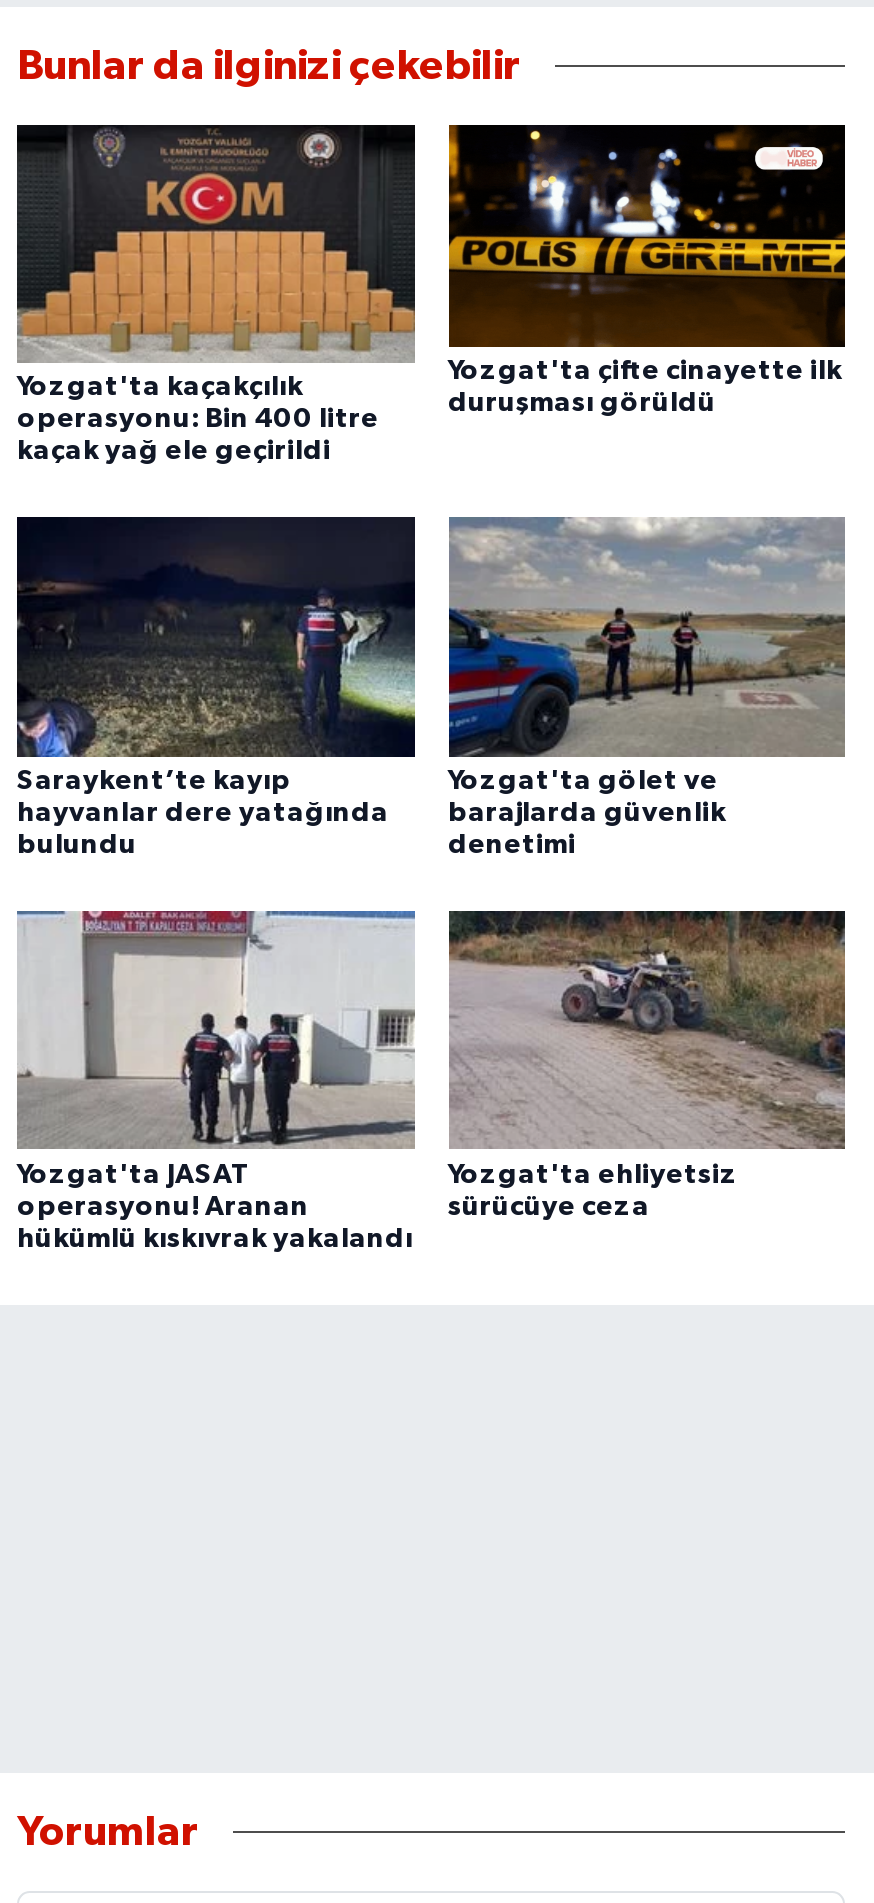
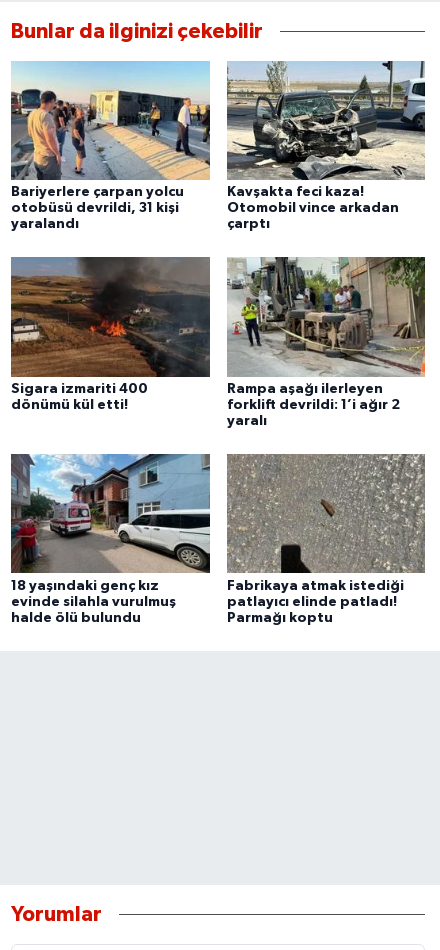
[15,123,417,465] [image] | Yozgat'ta kaçakçılık | operasyonu: Bin 400 litre | kaçak yağ ele geçirildi -> [11,61,210,231] [image] | Bariyerlere çarpan yolcu | otobüsü devrildi, 31 kişi | yaralandı
[447,123,847,418] [image] | Yozgat'ta çifte cinayette ilk | duruşması görüldü -> [226,60,426,231] [image] | Kavşakta feci kaza! | Otomobil vince arkadan | çarptı
[15,515,417,859] [image] | Saraykent’te kayıp | hayvanlar dere yatağında | bulundu -> [10,256,211,412] [image] | Sigara izmariti 400 | dönümü kül etti!
[447,517,847,859] [image] | Yozgat'ta gölet ve | barajlarda güvenlik | denetimi -> [226,257,426,428] [image] | Rampa aşağı ilerleyen | forklift devrildi: 1’i ağır 2 | yaralı
[17,909,415,1252] [image] | Yozgat'ta JASAT | operasyonu! Aranan | hükümlü kıskıvrak yakalandı -> [10,453,211,625] [image] | 18 yaşındaki genç kız | evinde silahla vurulmuş | halde ölü bulundu
[448,909,847,1220] [image] | Yozgat'ta ehliyetsiz | sürücüye ceza -> [226,453,425,625] [image] | Fabrikaya atmak istediği | patlayıcı elinde patladı! | Parmağı koptu

